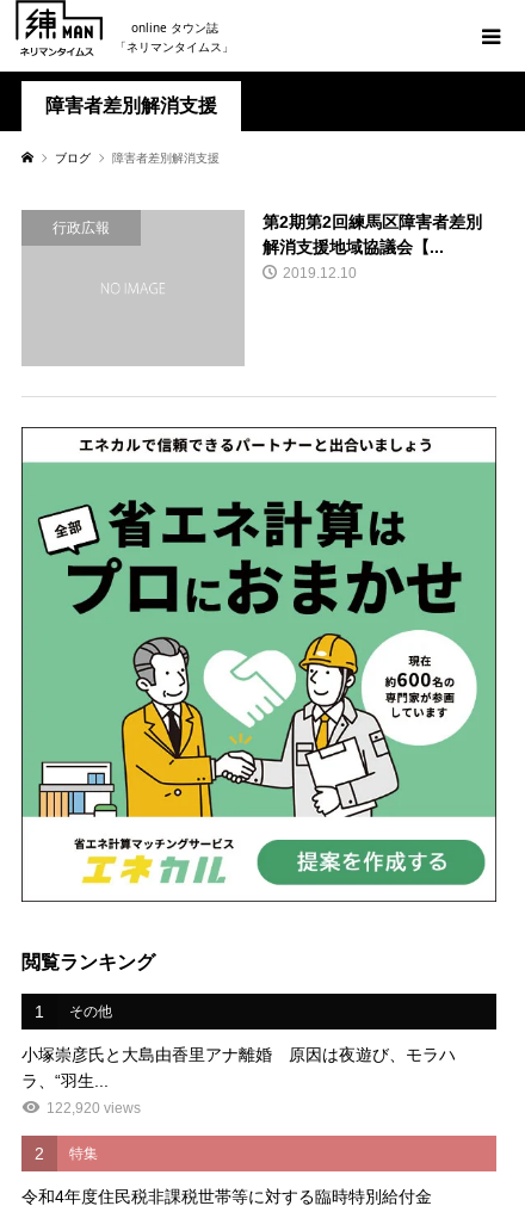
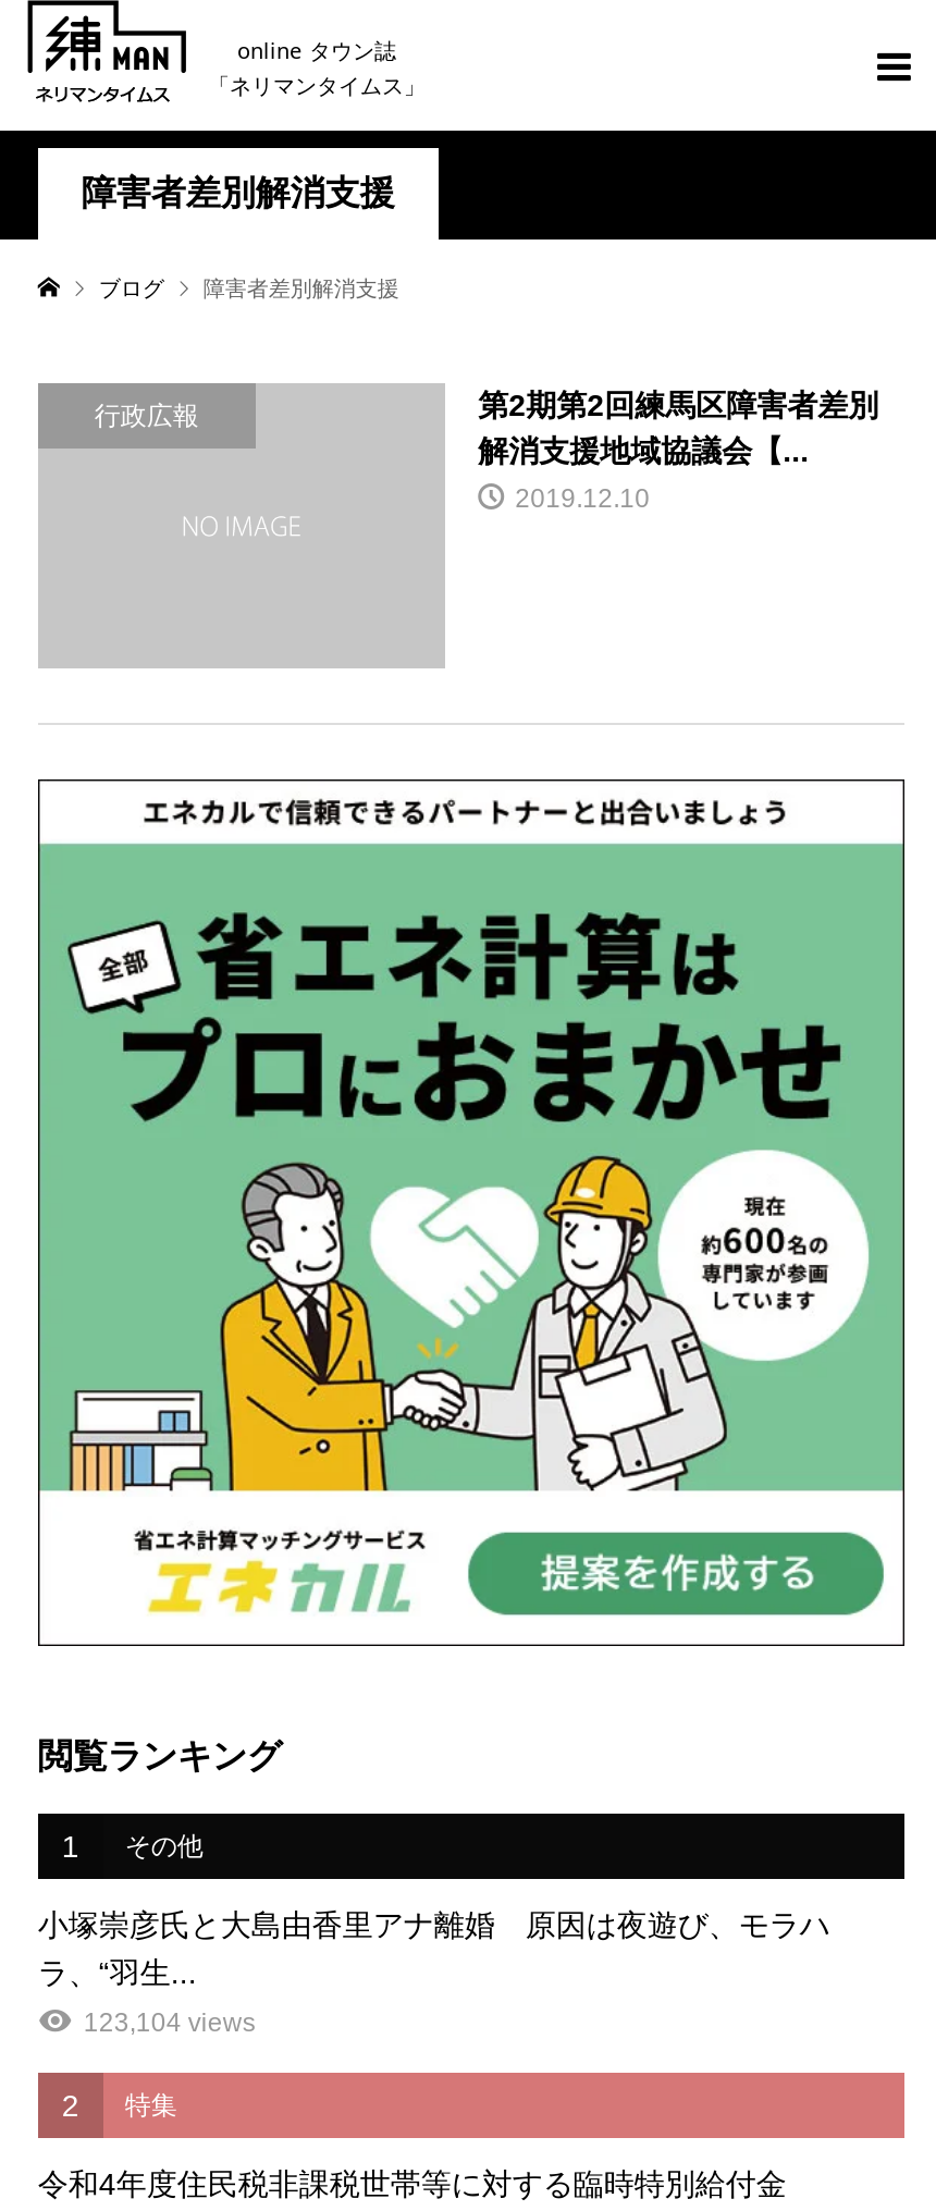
[46,1100,141,1116] 122,920 views -> [84,2007,256,2038] 123,104 views

